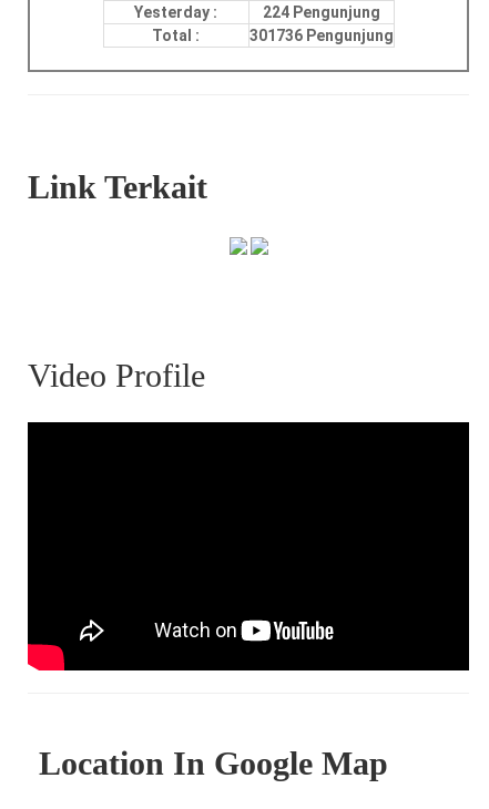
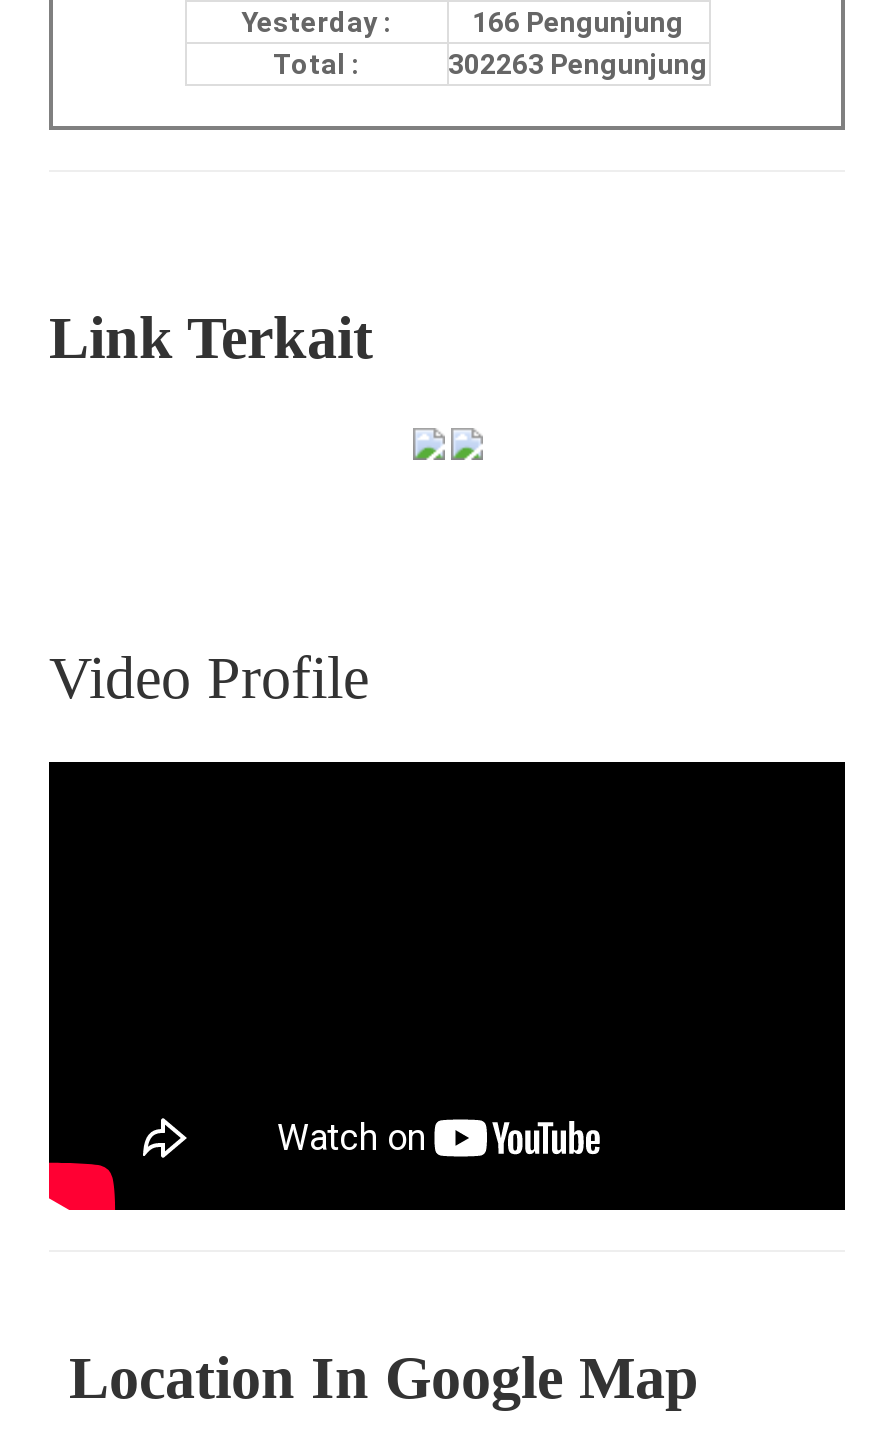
[262,3,380,21] 224 Pengunjung -> [472,6,684,38] 166 Pengunjung
[249,27,393,44] 301736 Pengunjung -> [448,48,708,80] 302263 Pengunjung

